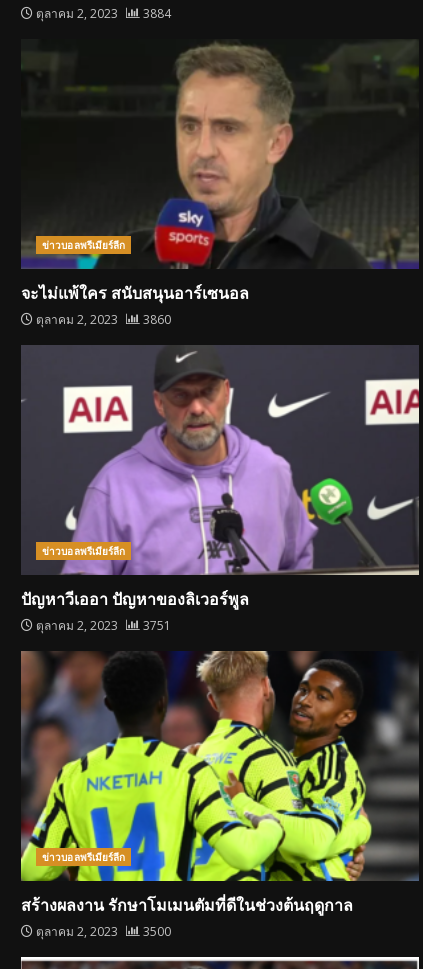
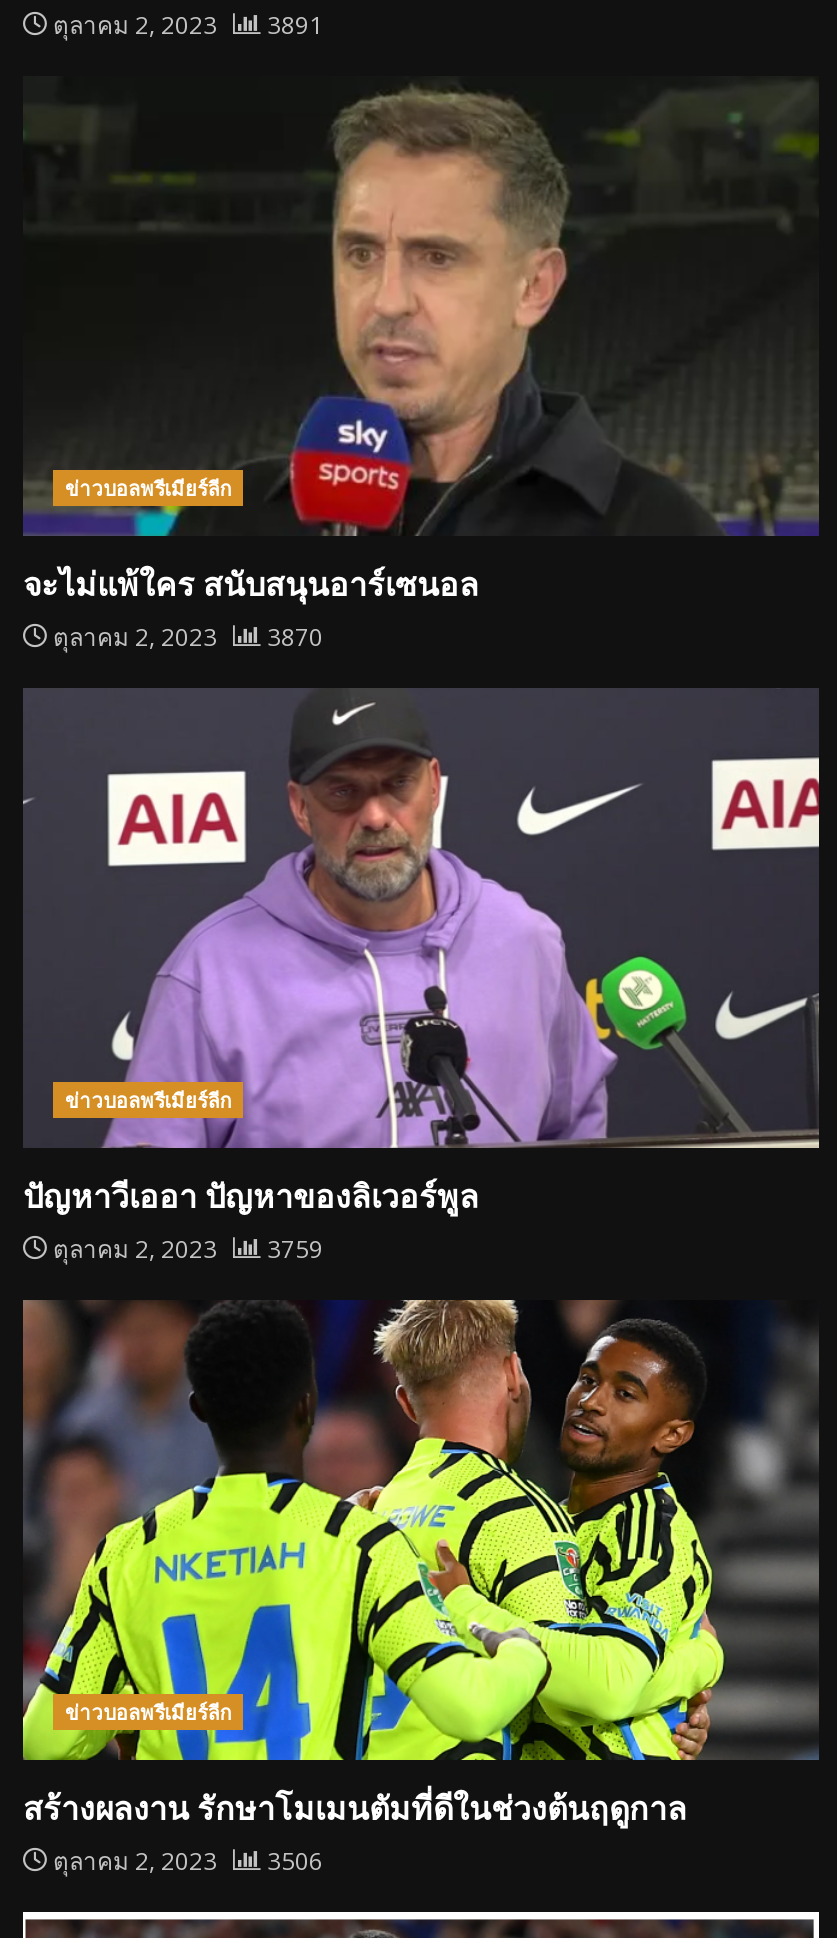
[33,4,171,21] ตุลาคม 2, 2023 3884 -> [47,9,323,43] ตุลาคม 2, 2023 3891
[33,310,171,327] ตุลาคม 2, 2023 3860 -> [47,621,323,655] ตุลาคม 2, 2023 3870
[33,616,171,633] ตุลาคม 2, 2023 3751 -> [47,1233,323,1267] ตุลาคม 2, 2023 3759
[33,922,171,939] ตุลาคม 2, 2023 3500 -> [47,1845,323,1879] ตุลาคม 2, 2023 3506

